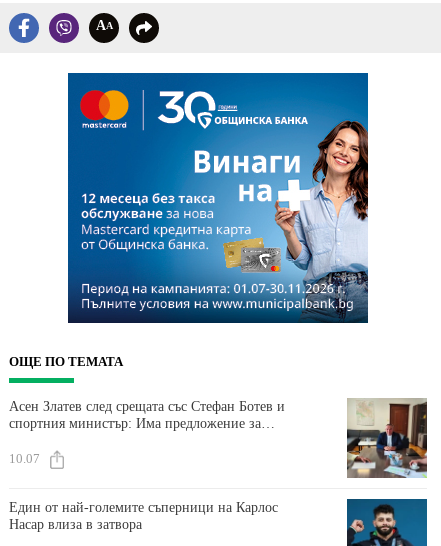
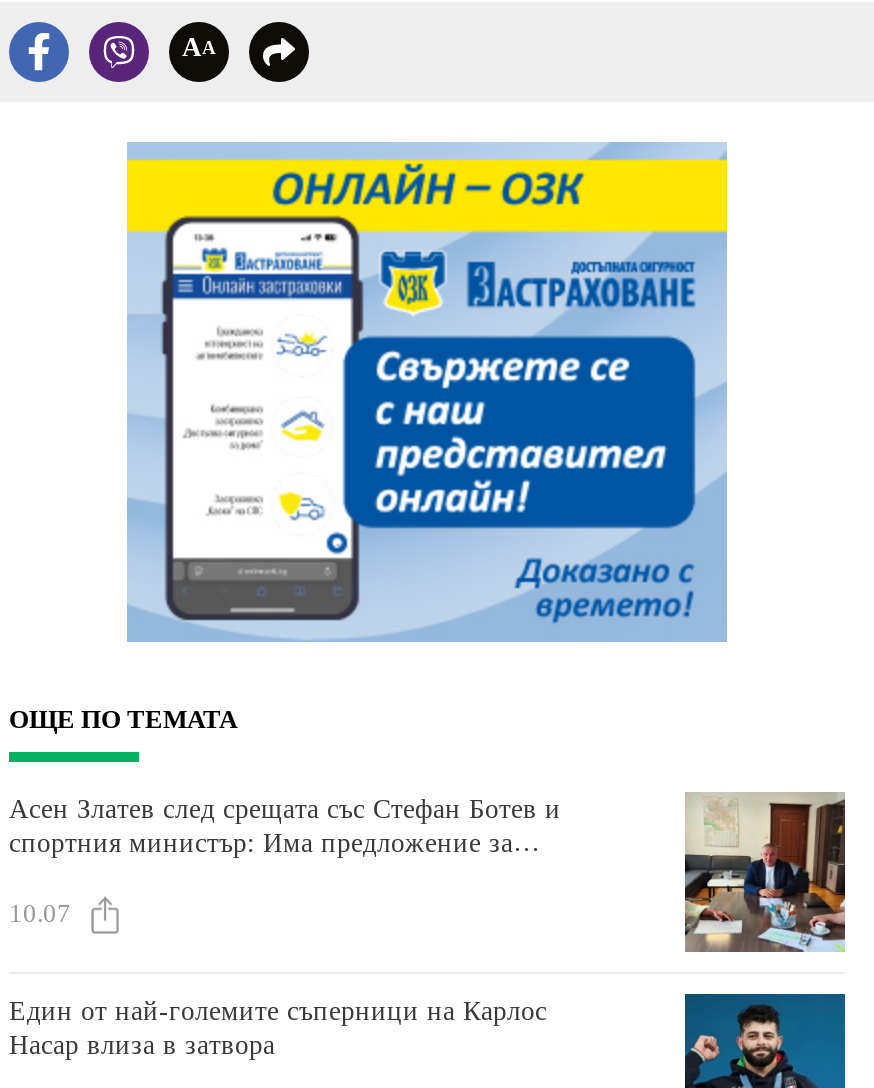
[67,72,369,324] [image] -> [125,142,729,642] [image]

